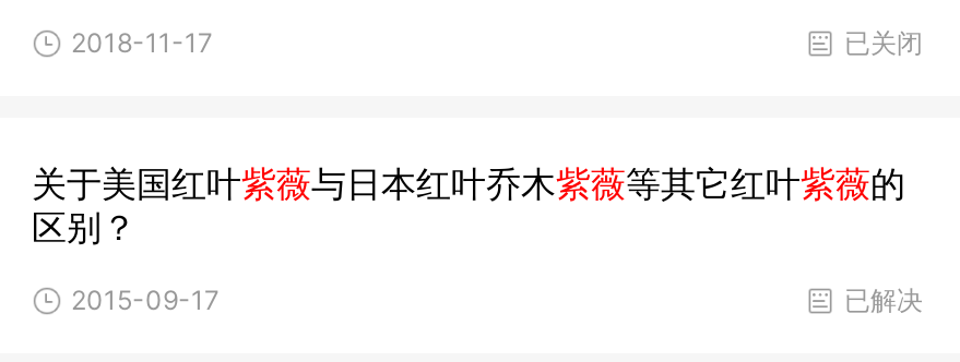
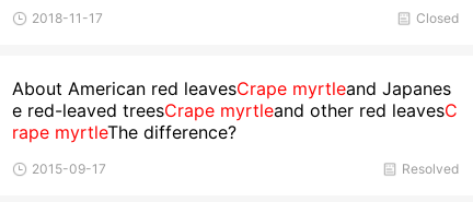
[844,26,923,59] 已关闭 -> [416,10,459,26] Closed
[32,161,905,249] 关于美国红叶紫薇与日本红叶乔木紫薇等其它红叶紫薇的 | 区别？ -> [12,78,458,143] About American red leavesCrape myrtleand Japanes | e red-leaved treesCrape myrtleand other red leavesC | rape myrtleThe difference?
[844,283,923,316] 已解决 -> [402,161,459,177] Resolved

